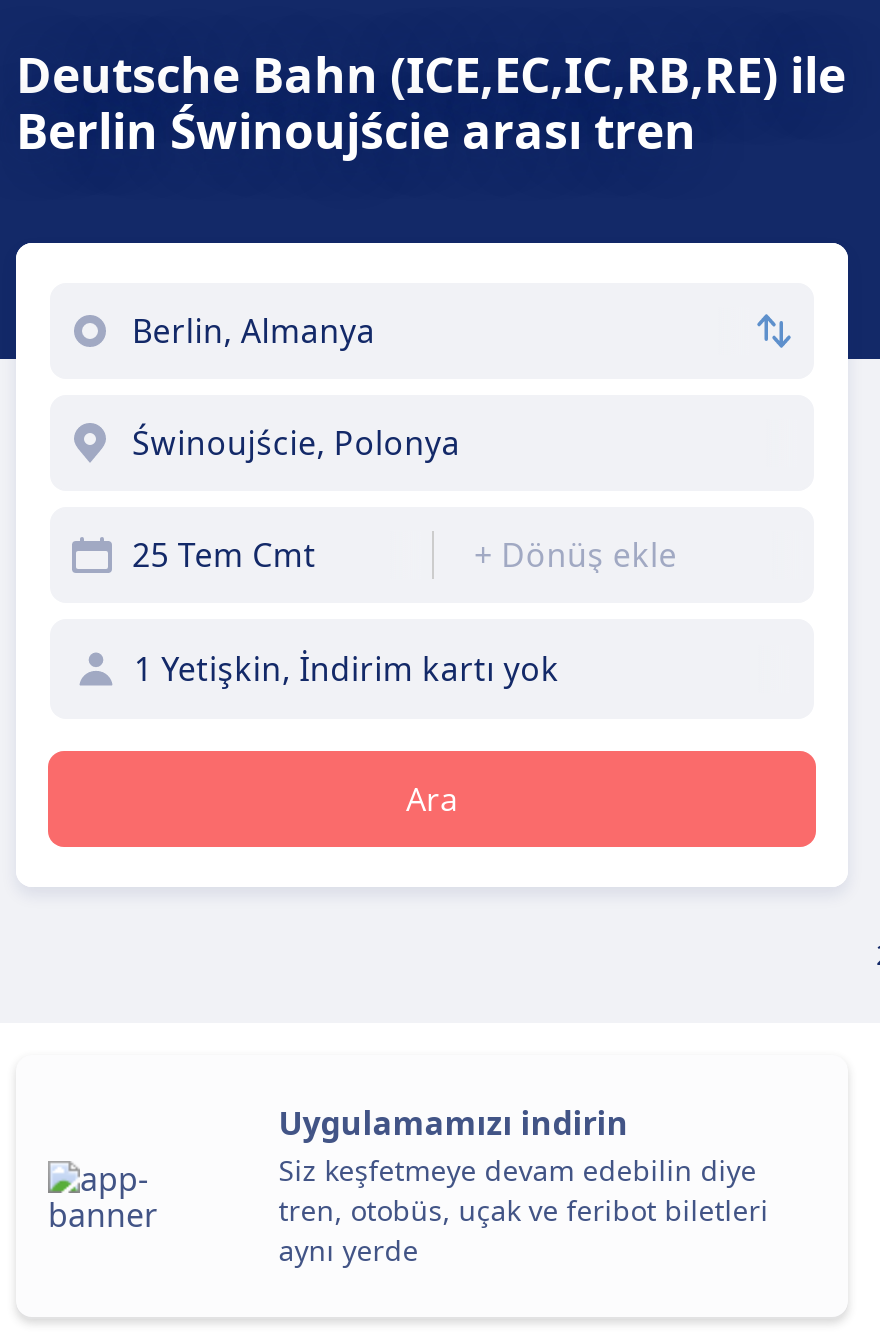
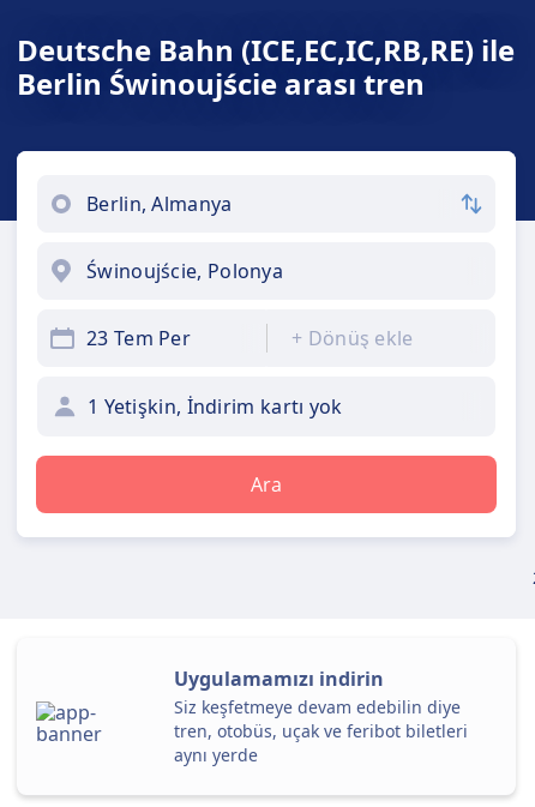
[132,533,316,577] 25 Tem Cmt -> [86,325,191,351] 23 Tem Per

